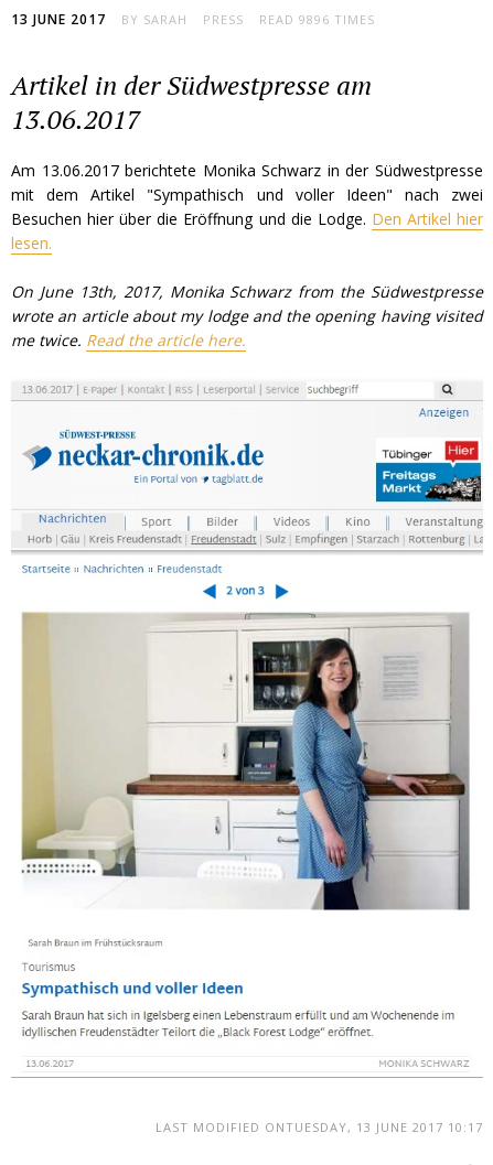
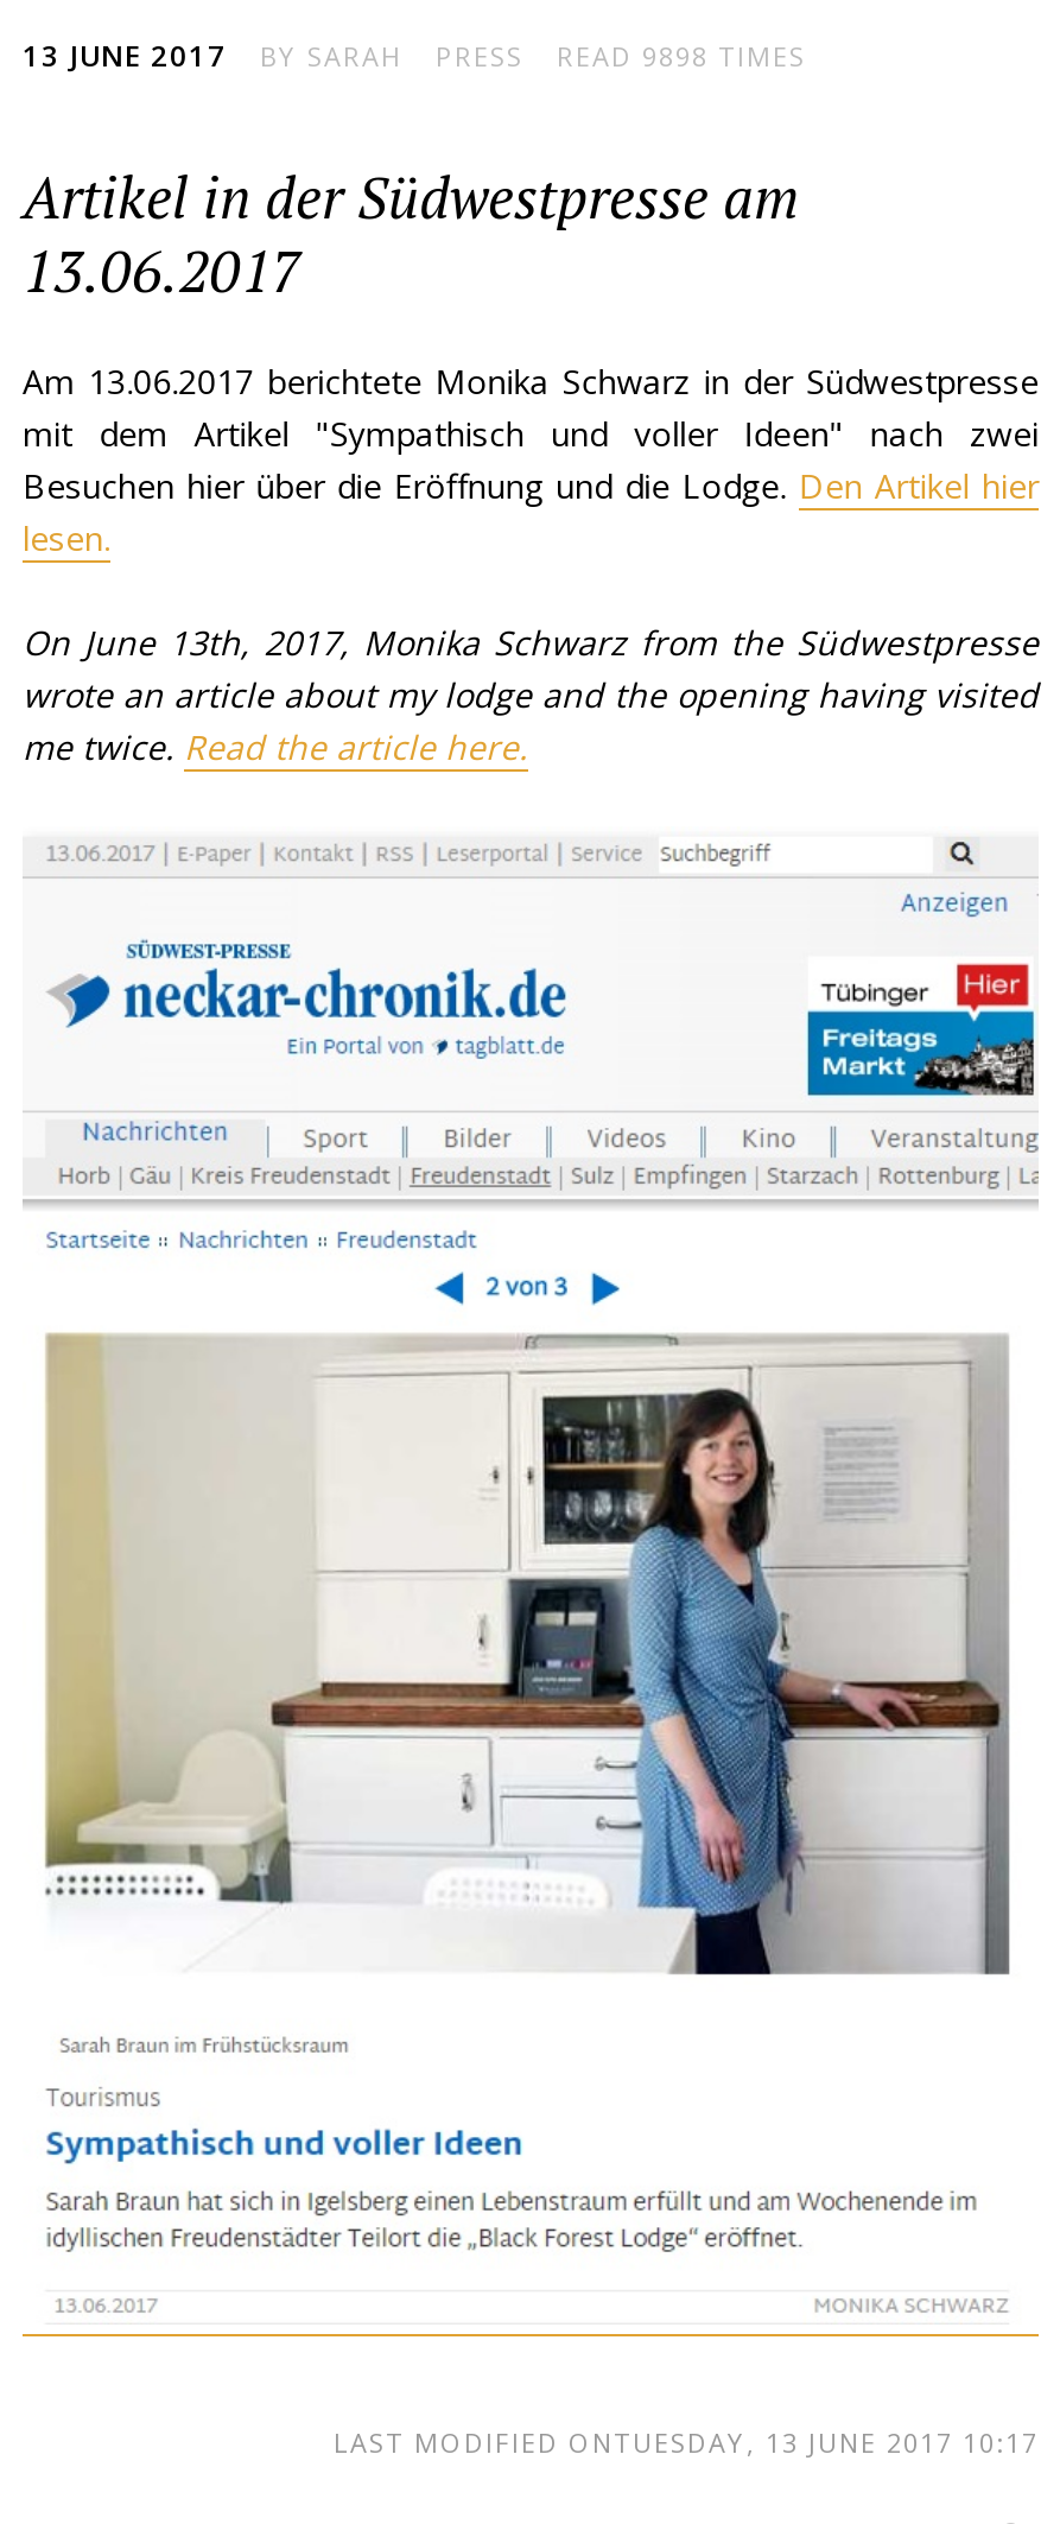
[11,10,375,29] 13 JUNE 2017 BY SARAH PRESS READ 9896 TIMES -> [23,36,806,76] 13 JUNE 2017 BY SARAH PRESS READ 9898 TIMES

